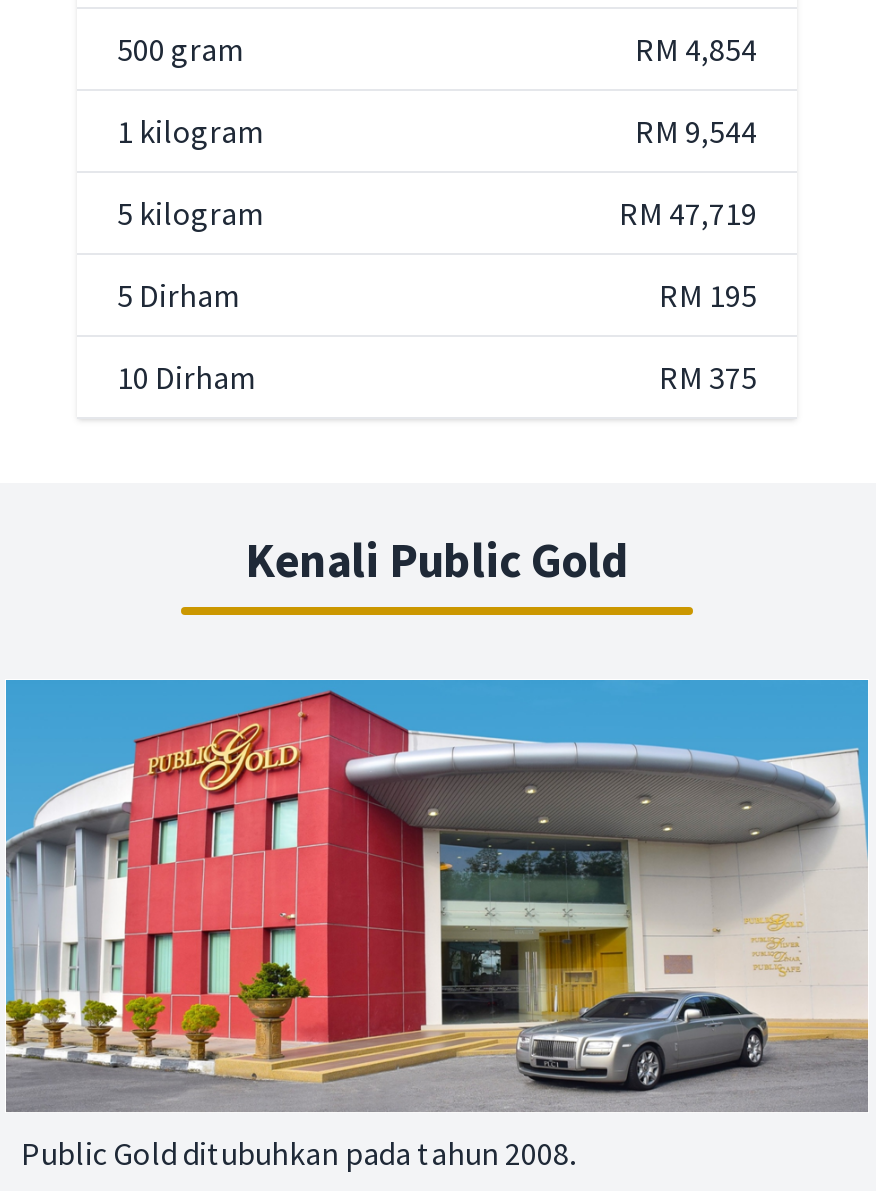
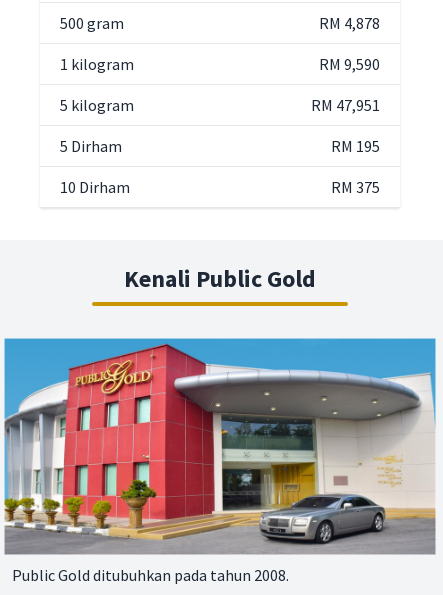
[635,28,757,68] RM 4,854 -> [319,13,380,33] RM 4,878
[635,110,757,150] RM 9,544 -> [319,54,380,74] RM 9,590
[619,192,757,232] RM 47,719 -> [311,95,380,115] RM 47,951

